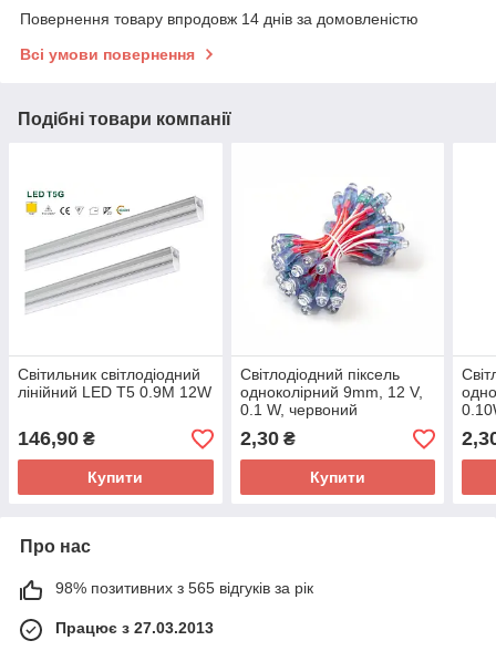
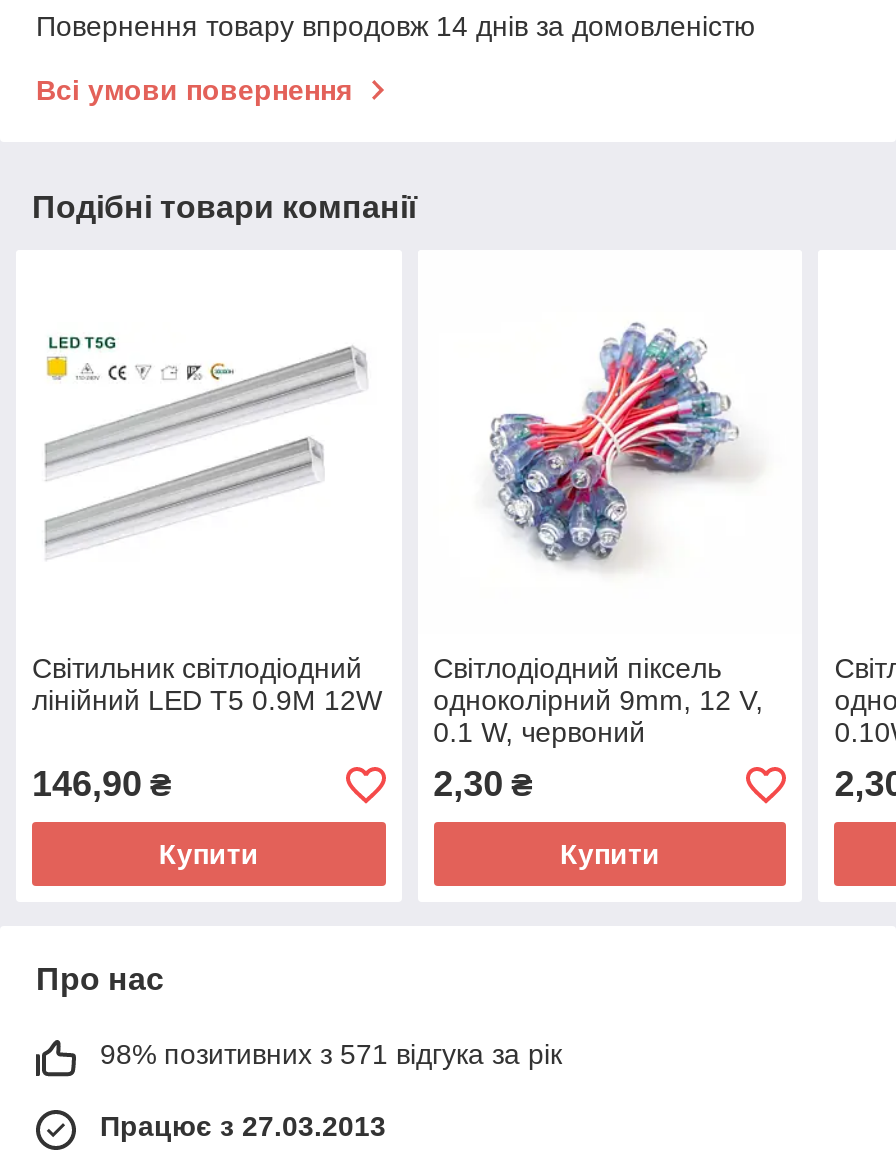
[55,579,313,597] 98% позитивних з 565 відгуків за рік -> [100,1039,562,1071] 98% позитивних з 571 відгука за рік

